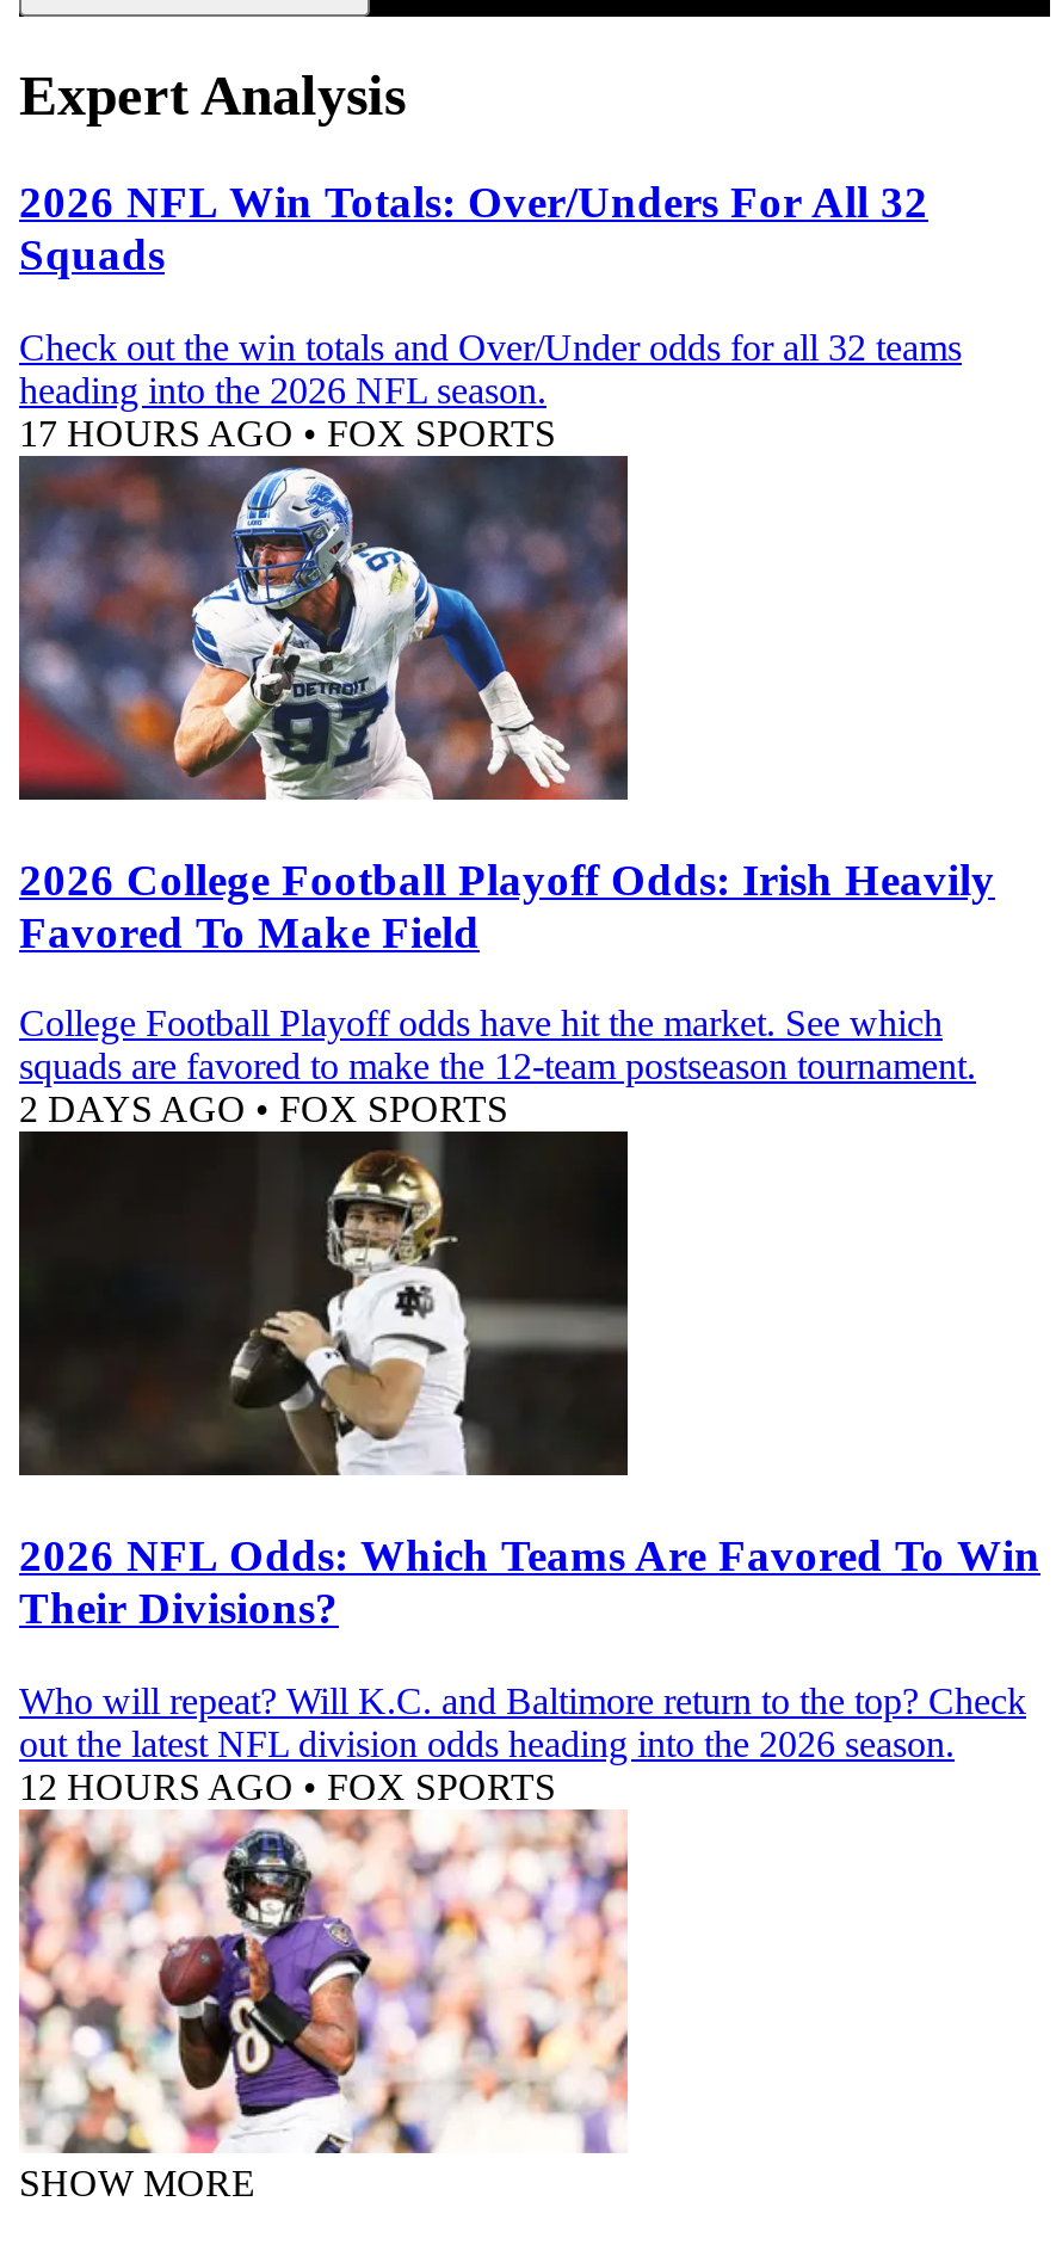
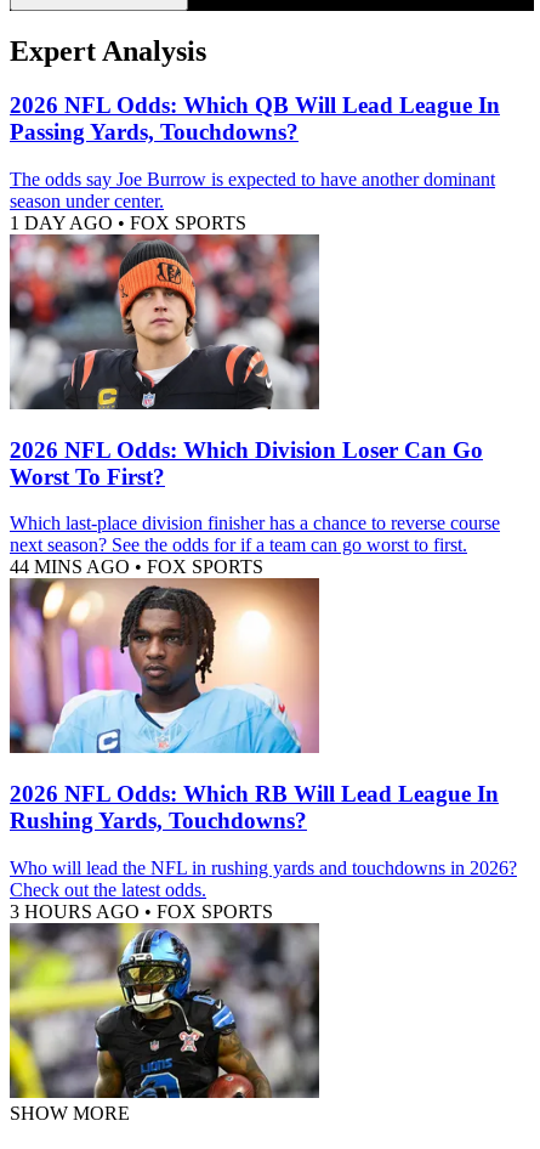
[19,177,928,280] 2026 NFL Win Totals: Over/Unders For All 32 | Squads -> [10,93,500,145] 2026 NFL Odds: Which QB Will Lead League In | Passing Yards, Touchdowns?
[19,327,962,453] Check out the win totals and Over/Under odds for all 32 teams | heading into the 2026 NFL season. | 17 HOURS AGO • FOX SPORTS -> [10,169,495,233] The odds say Joe Burrow is expected to have another dominant | season under center. | 1 DAY AGO • FOX SPORTS
[17,458,995,956] [image] | 2026 College Football Playoff Odds: Irish Heavily | Favored To Make Field -> [10,234,483,489] [image] | 2026 NFL Odds: Which Division Loser Can Go | Worst To First?
[17,1003,976,1478] [image] | College Football Playoff odds have hit the market. See which | squads are favored to make the 12-team postseason tournament. | 2 DAYS AGO • FOX SPORTS -> [8,513,500,754] [image] | Which last-place division finisher has a chance to reverse course | next season? See the odds for if a team can go worst to first. | 44 MINS AGO • FOX SPORTS
[19,1530,1040,1633] 2026 NFL Odds: Which Teams Are Favored To Win | Their Divisions? -> [10,781,499,833] 2026 NFL Odds: Which RB Will Lead League In | Rushing Yards, Touchdowns?
[19,1680,1026,1807] Who will repeat? Will K.C. and Baltimore return to the top? Check | out the latest NFL division odds heading into the 2026 season. | 12 HOURS AGO • FOX SPORTS -> [10,857,517,922] Who will lead the NFL in rushing yards and touchdowns in 2026? | Check out the latest odds. | 3 HOURS AGO • FOX SPORTS
[19,1809,630,2156] [image] -> [8,922,320,1099] [image]

